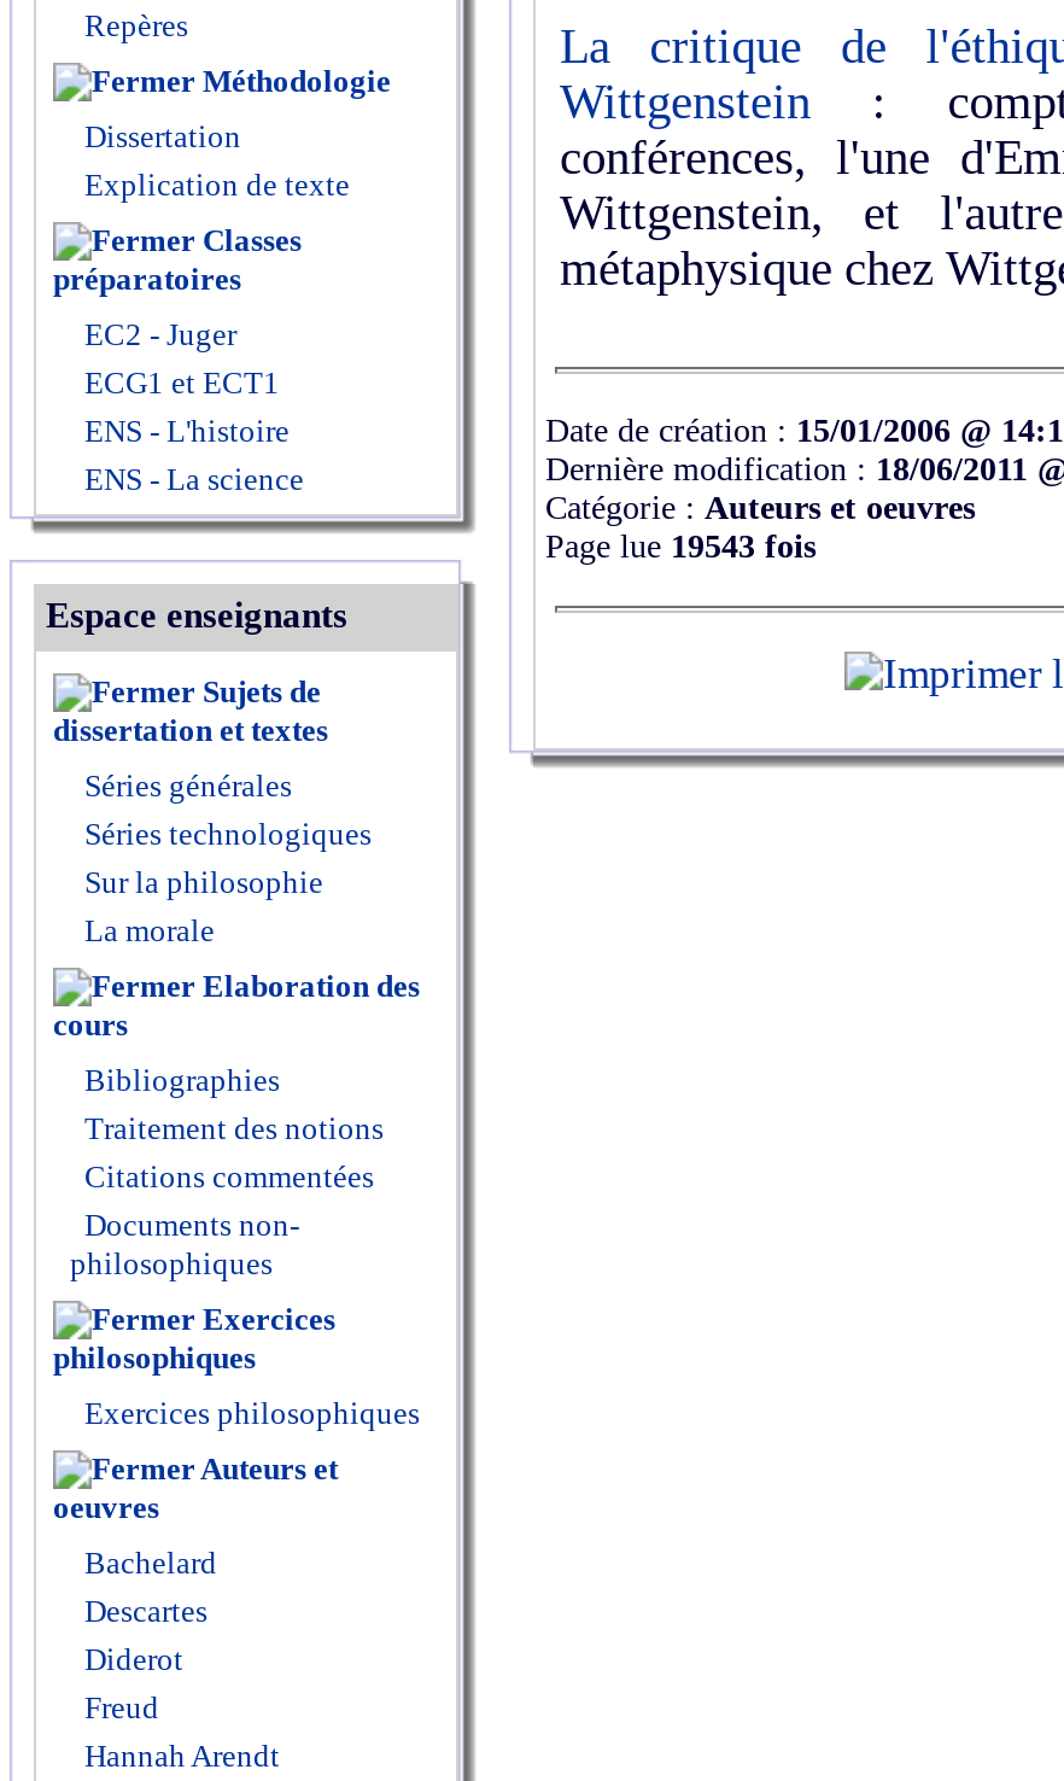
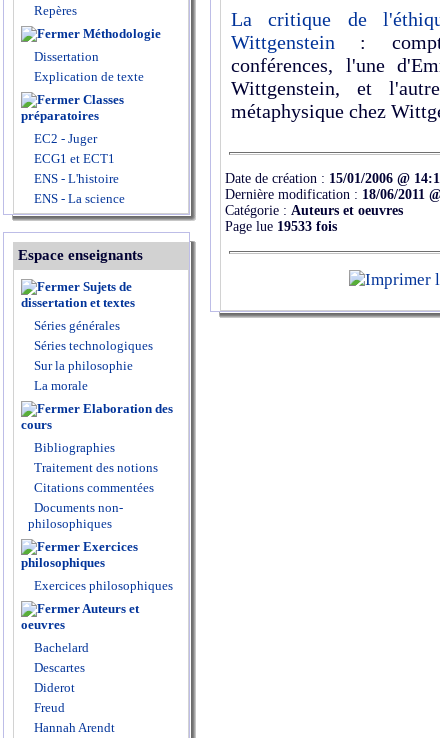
[545,527,815,564] Page lue 19543 fois -> [225,218,337,233] Page lue 19533 fois

